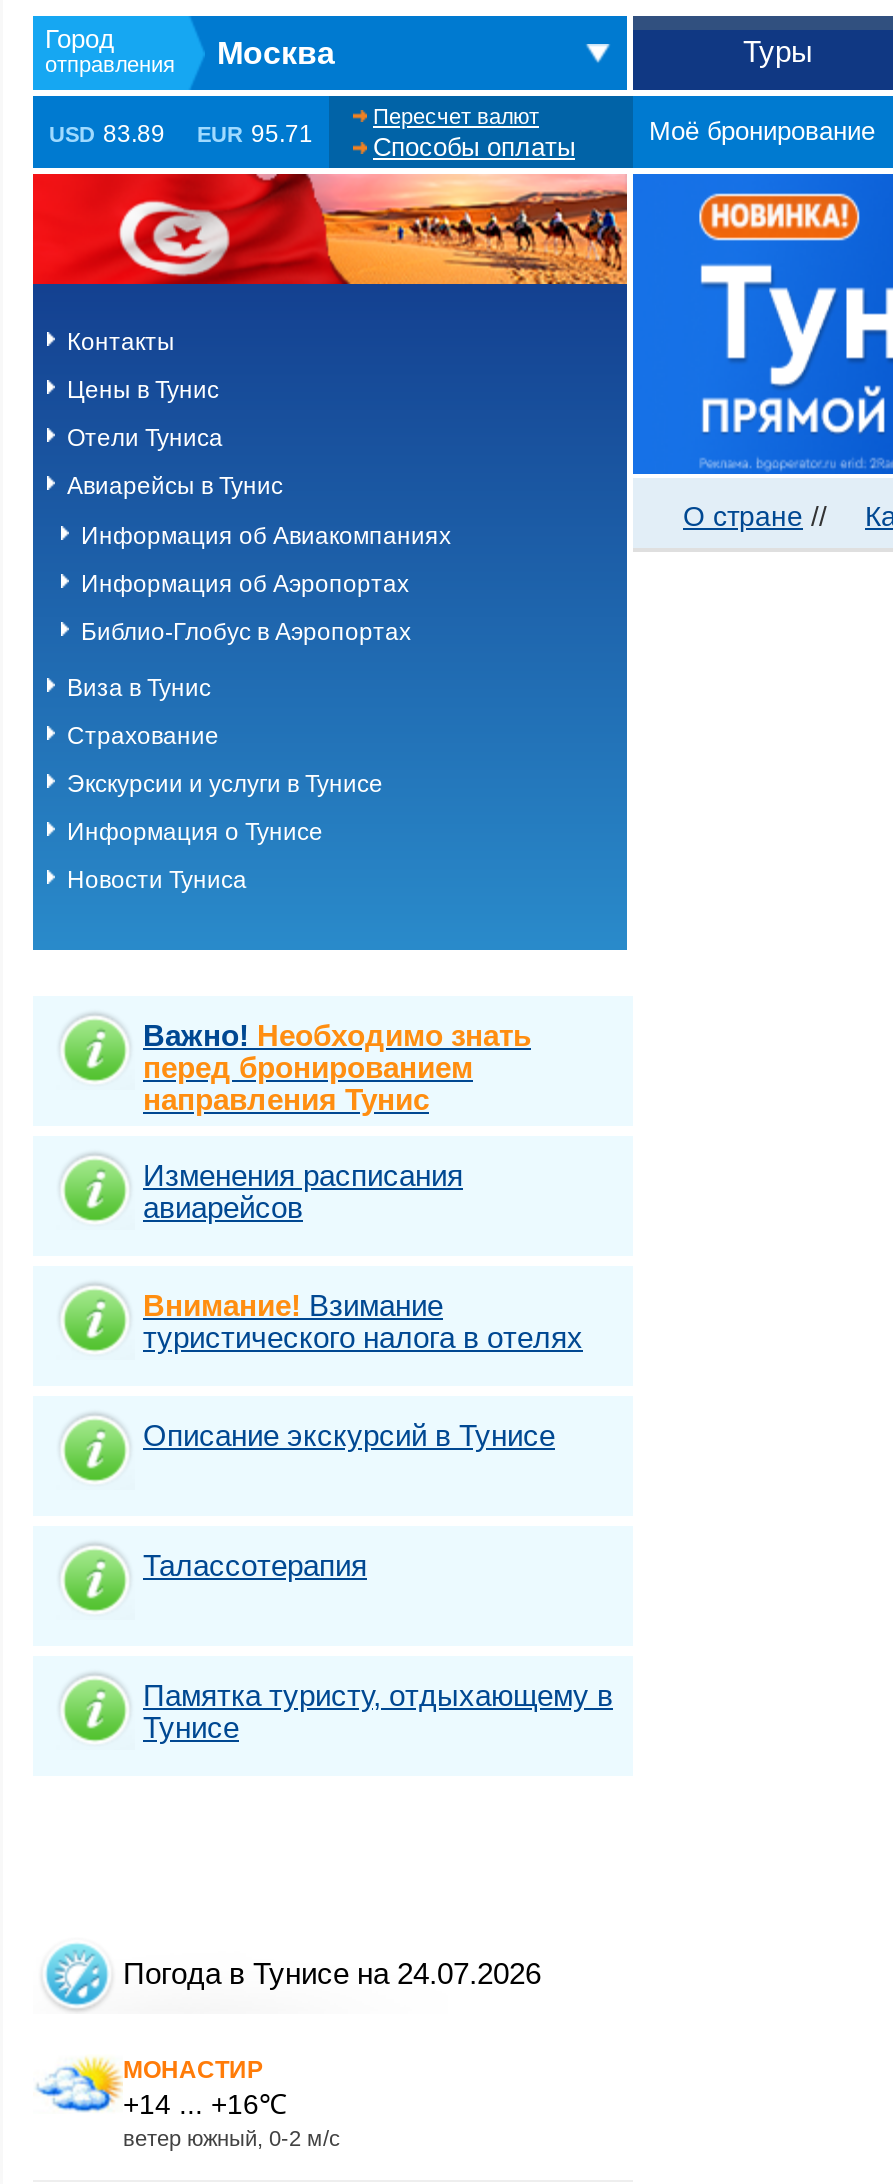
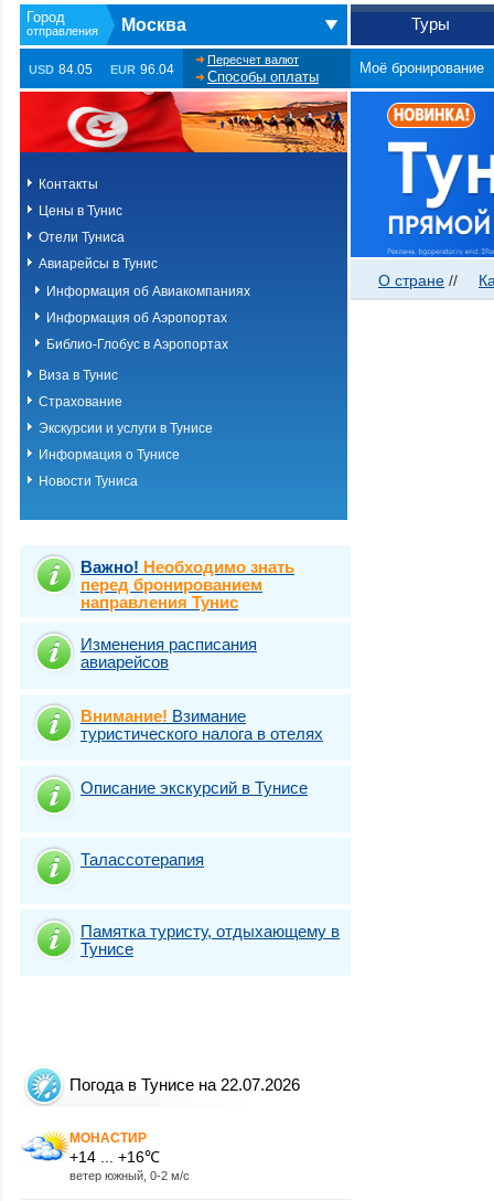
[49,120,165,148] USD 83.89 -> [29,62,93,77] USD 84.05
[197,120,313,148] EUR 95.71 -> [110,62,174,77] EUR 96.04
[123,1956,541,1990] Погода в Тунисе на 24.07.2026 -> [69,1075,300,1094] Погода в Тунисе на 22.07.2026

